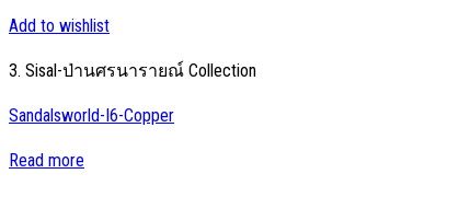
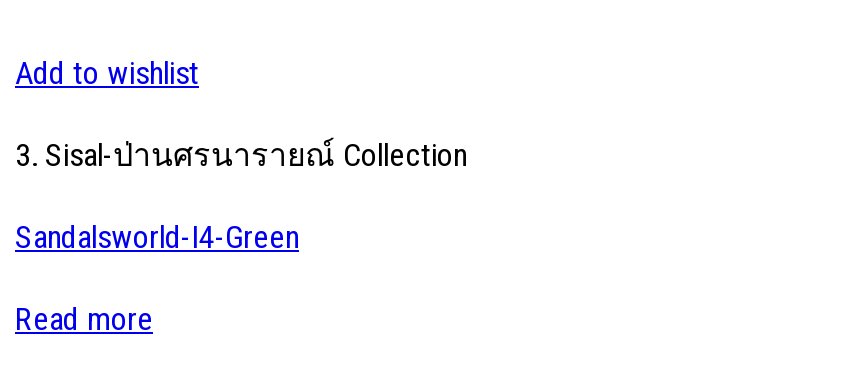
[9,105,174,126] Sandalsworld-I6-Copper -> [15,218,299,256] Sandalsworld-I4-Green

